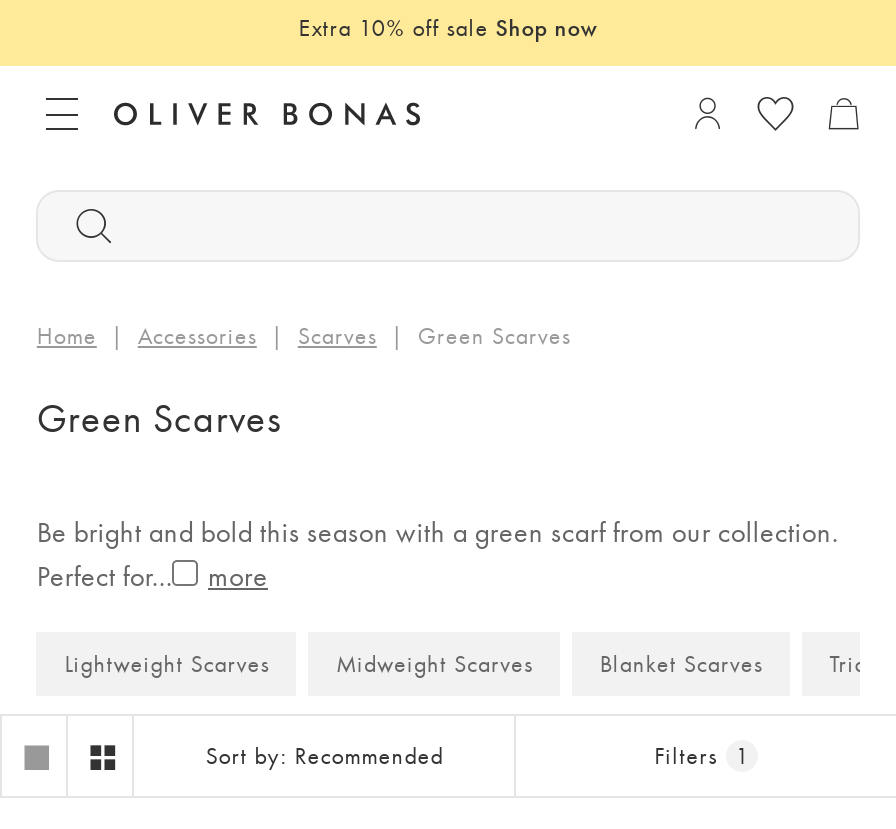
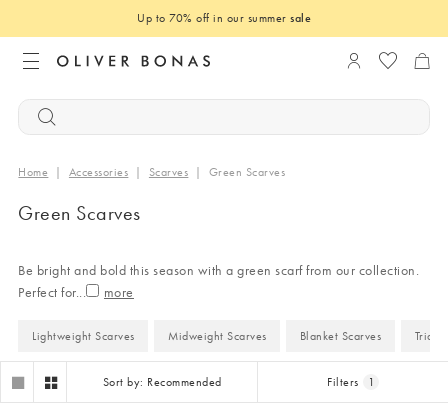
[298,11,598,43] Extra 10% off sale Shop now -> [137,10,311,26] Up to 70% off in our summer sale

